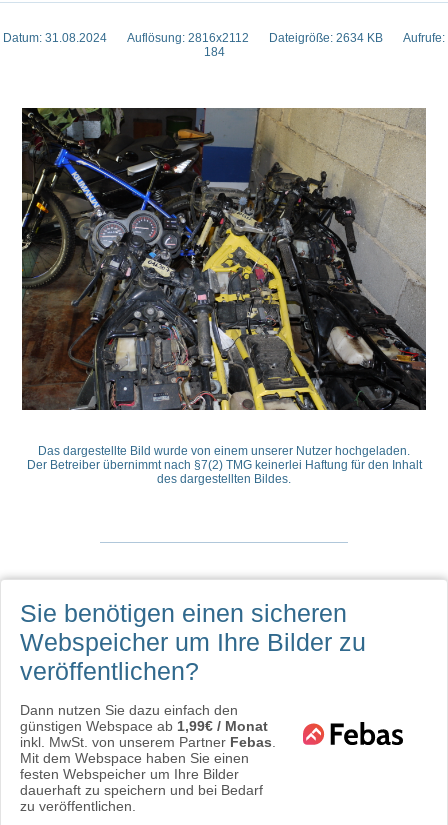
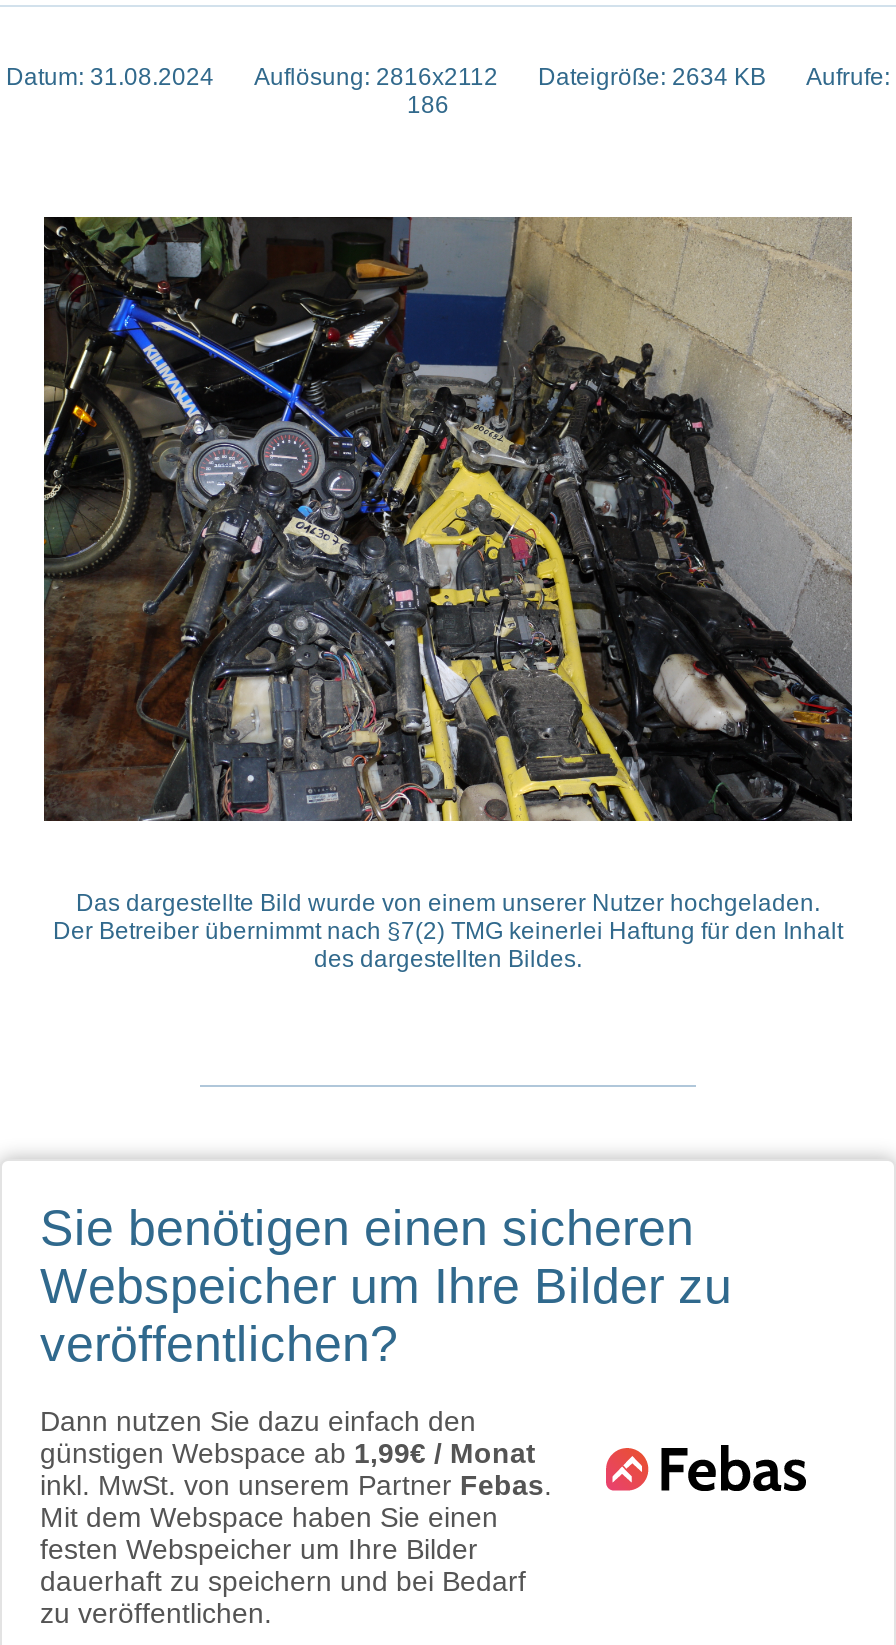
[203,45,224,59] 184 -> [407,91,449,119] 186

